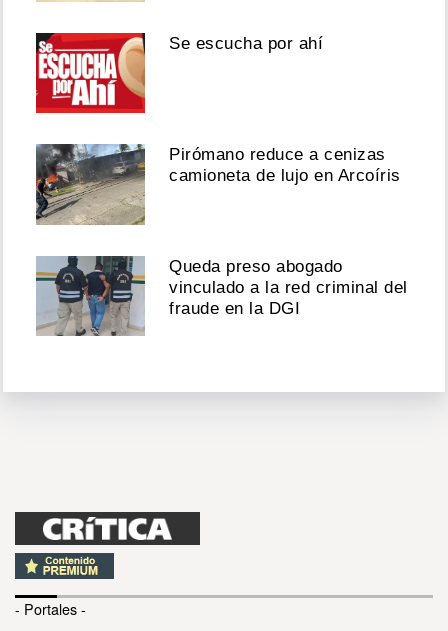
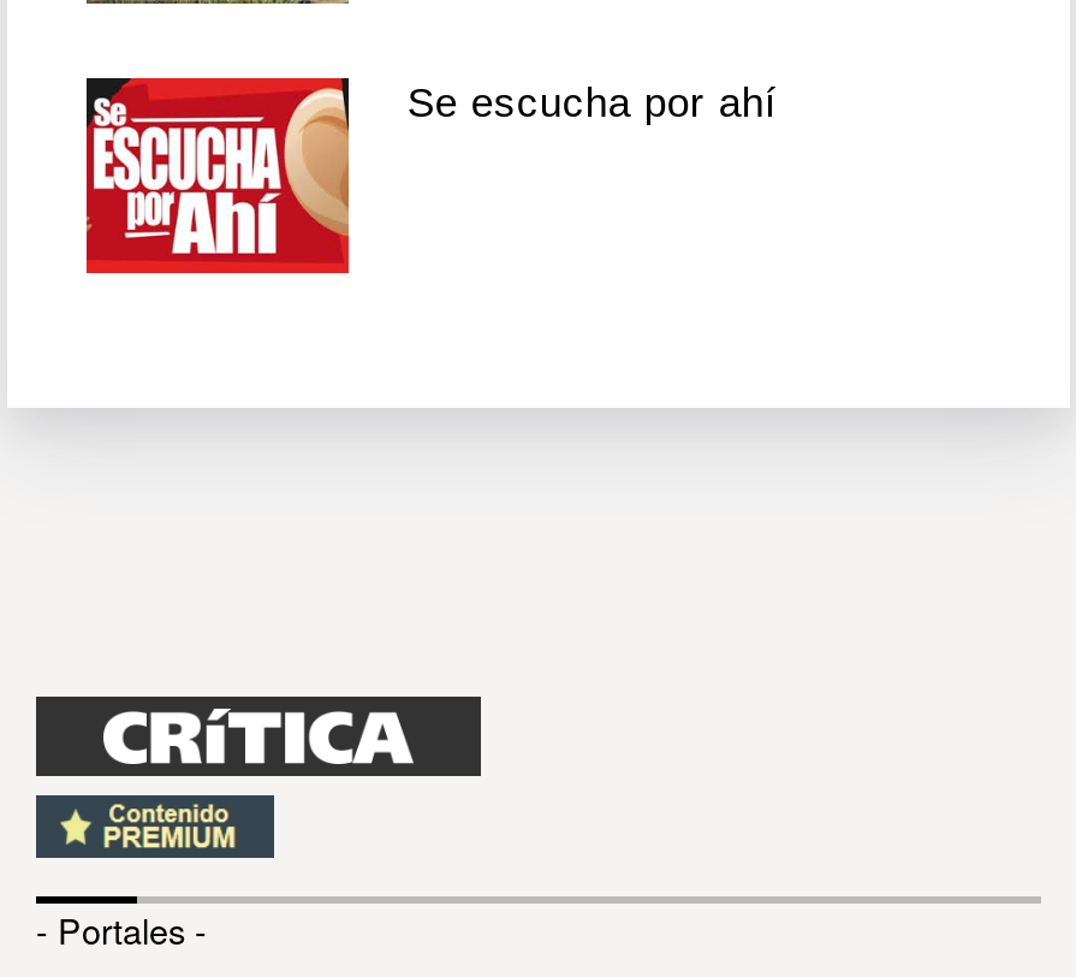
[35,143,401,225] [image] | Pirómano reduce a cenizas | camioneta de lujo en Arcoíris -> none
[35,255,408,337] [image] | Queda preso abogado | vinculado a la red criminal del | fraude en la DGI -> none

